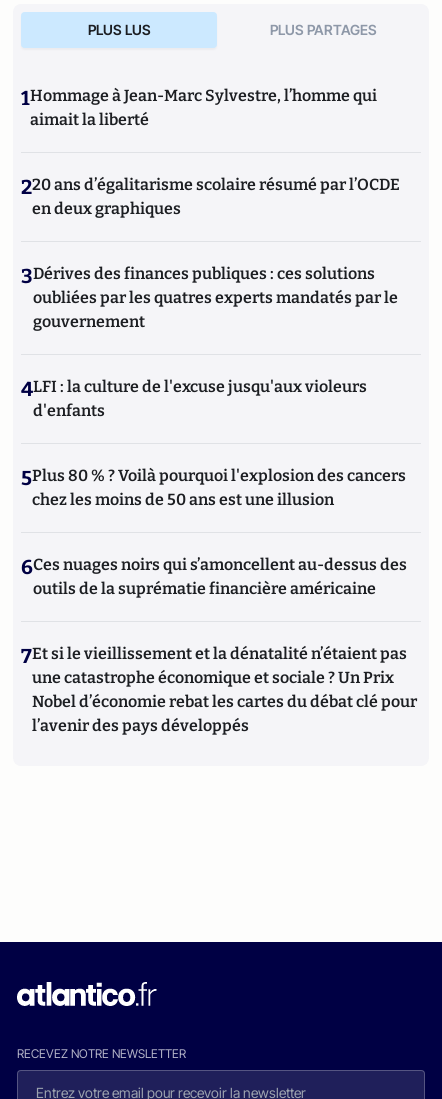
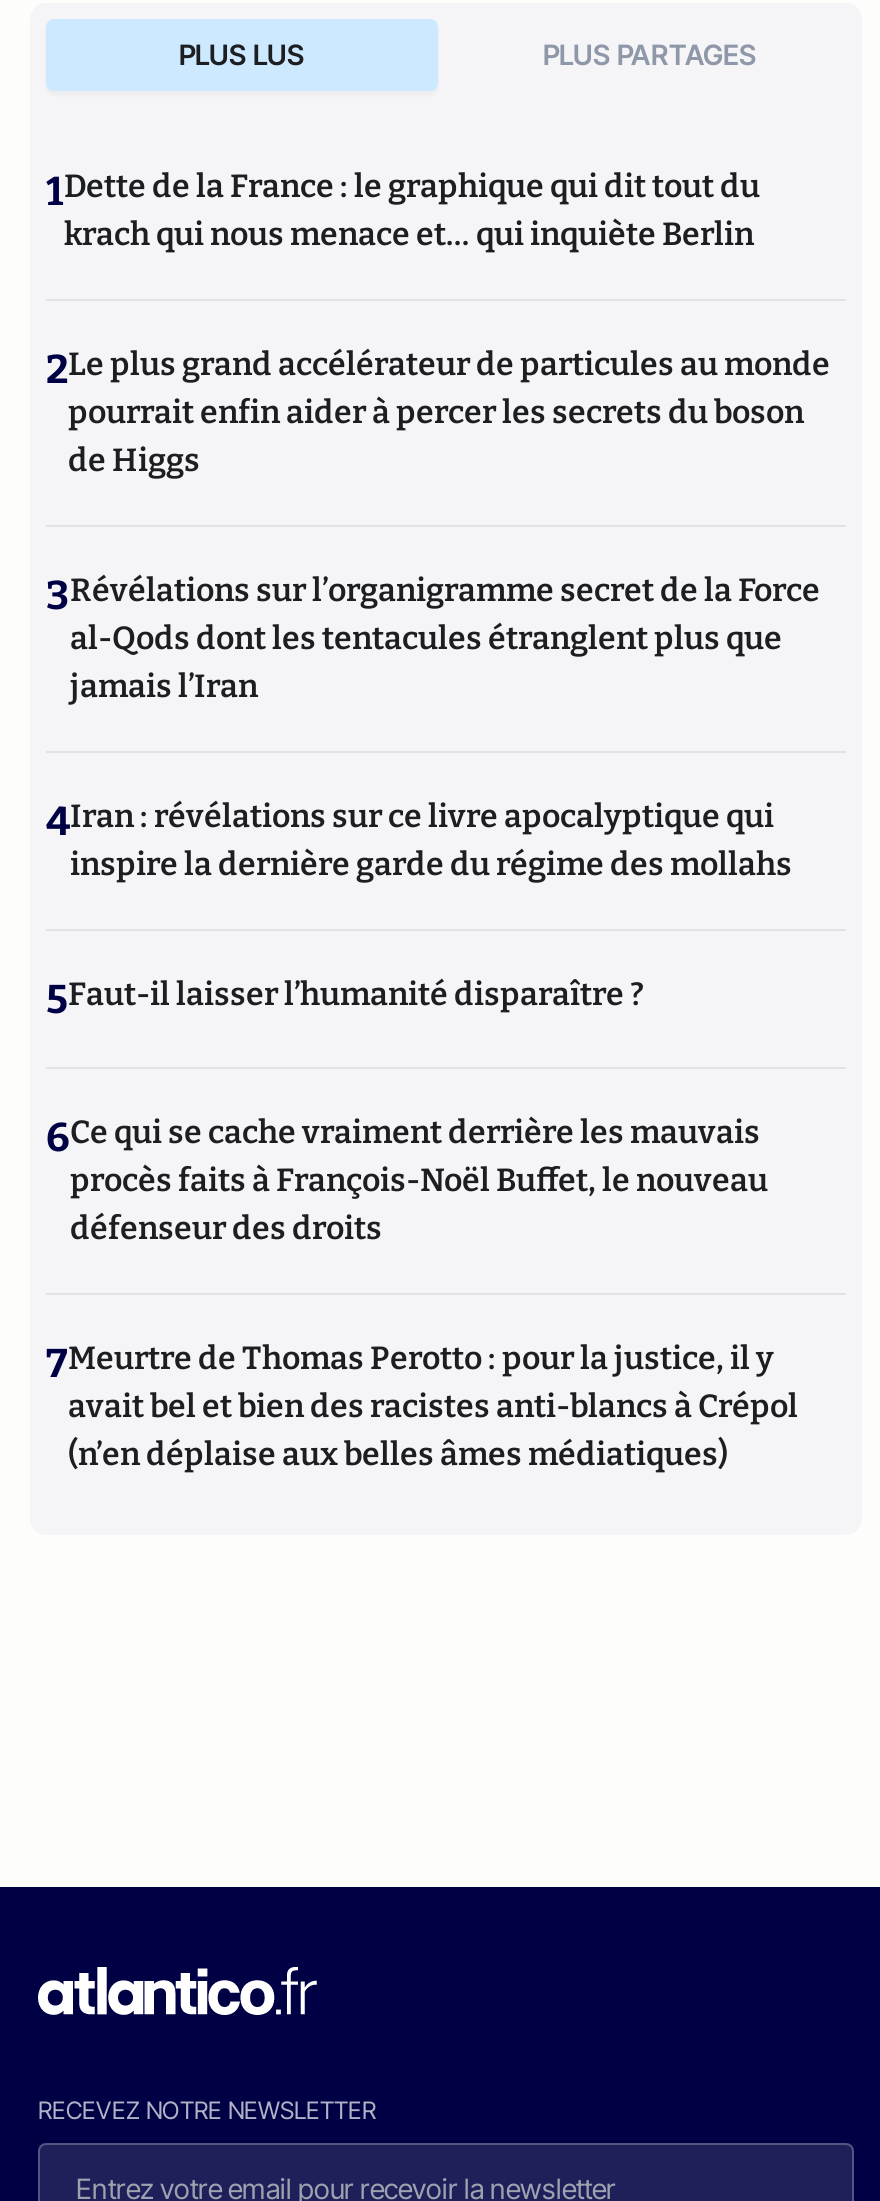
[21,86,377,129] 1Hommage à Jean-Marc Sylvestre, l’homme qui | aimait la liberté -> [46,167,760,253] 1Dette de la France : le graphique qui dit tout du | krach qui nous menace et… qui inquiète Berlin
[21,175,400,218] 220 ans d’égalitarisme scolaire résumé par l’OCDE | en deux graphiques -> [46,345,830,479] 2Le plus grand accélérateur de particules au monde | pourrait enfin aider à percer les secrets du boson | de Higgs
[21,264,398,331] 3Dérives des finances publiques : ces solutions | oubliées par les quatres experts mandatés par le | gouvernement -> [46,571,820,705] 3Révélations sur l’organigramme secret de la Force | al-Qods dont les tentacules étranglent plus que | jamais l’Iran
[21,377,367,420] 4LFI : la culture de l'excuse jusqu'aux violeurs | d'enfants -> [46,797,792,883] 4Iran : révélations sur ce livre apocalyptique qui | inspire la dernière garde du régime des mollahs
[21,466,406,509] 5Plus 80 % ? Voilà pourquoi l'explosion des cancers | chez les moins de 50 ans est une illusion -> [46,975,644,1023] 5Faut-il laisser l’humanité disparaître ?
[21,555,407,598] 6Ces nuages noirs qui s’amoncellent au-dessus des | outils de la suprématie financière américaine -> [46,1113,768,1247] 6Ce qui se cache vraiment derrière les mauvais | procès faits à François-Noël Buffet, le nouveau | défenseur des droits
[21,644,417,735] 7Et si le vieillissement et la dénatalité n’étaient pas | une catastrophe économique et sociale ? Un Prix | Nobel d’économie rebat les cartes du débat clé pour | l’avenir des pays développés -> [46,1339,798,1473] 7Meurtre de Thomas Perotto : pour la justice, il y | avait bel et bien des racistes anti-blancs à Crépol | (n’en déplaise aux belles âmes médiatiques)

